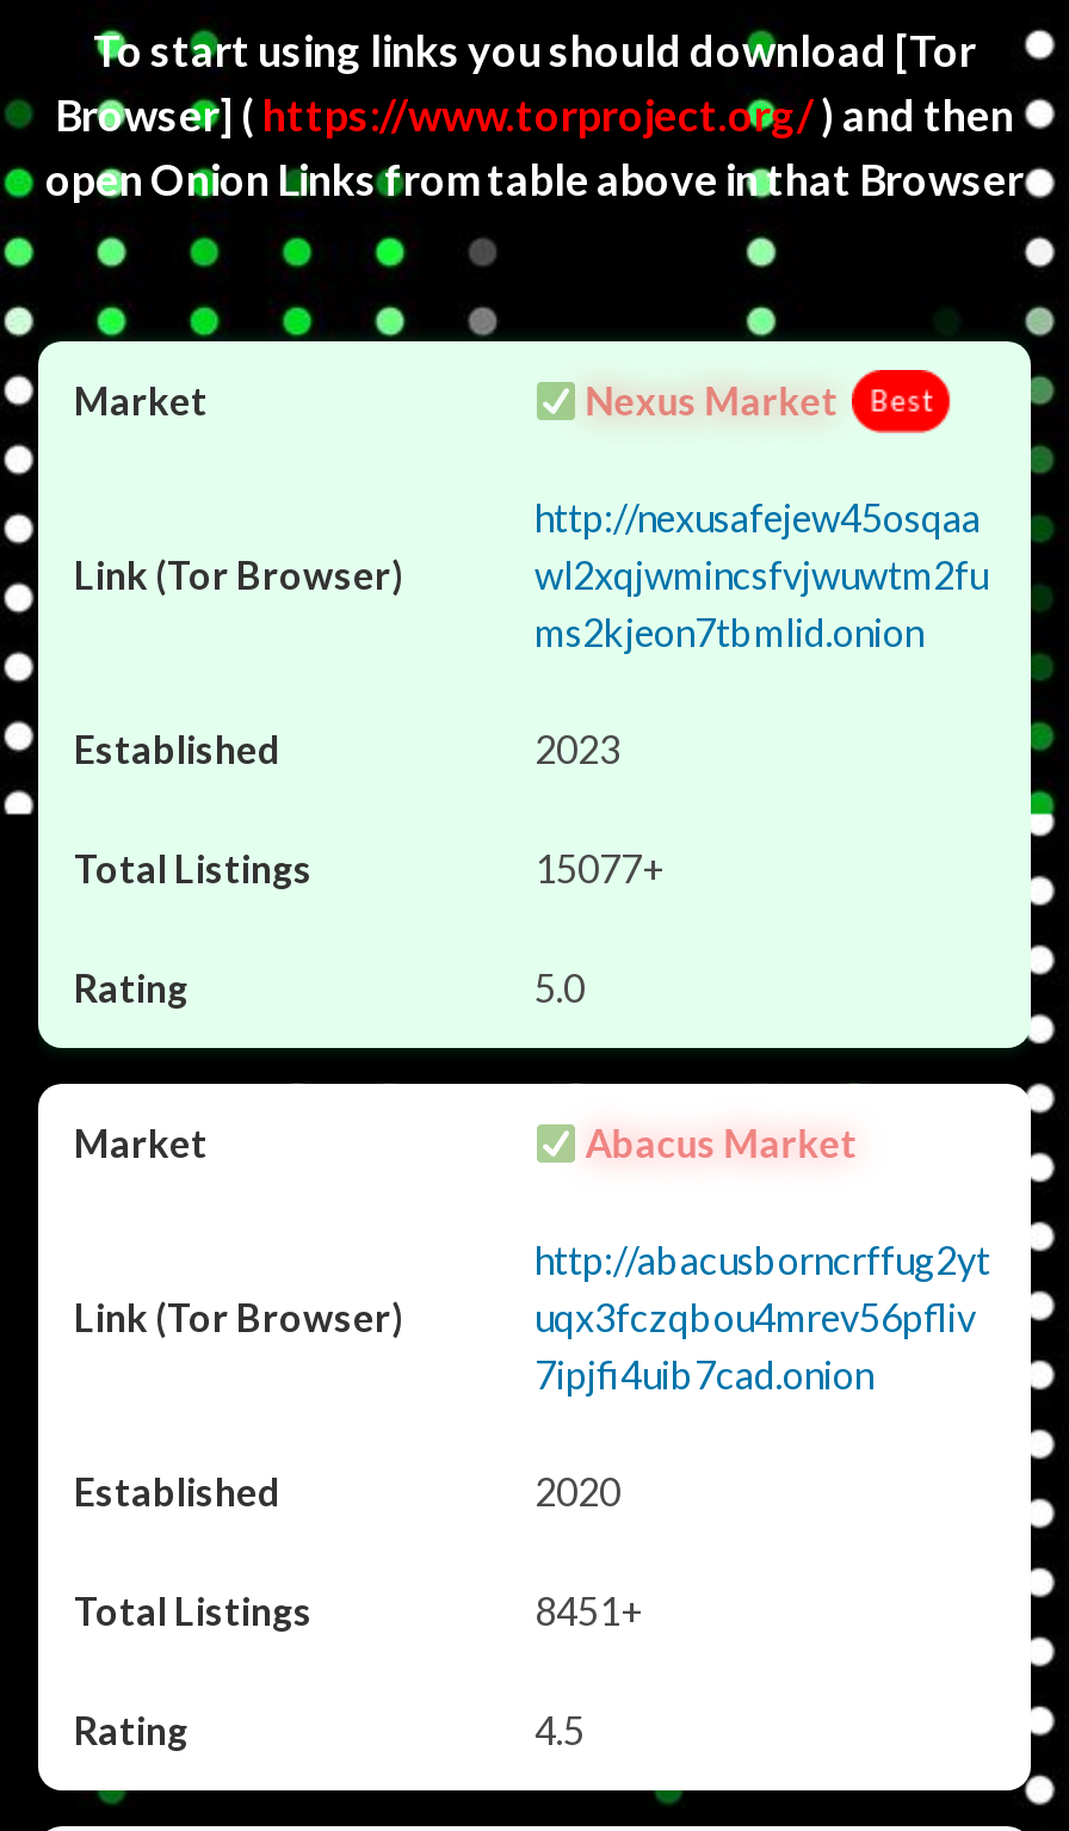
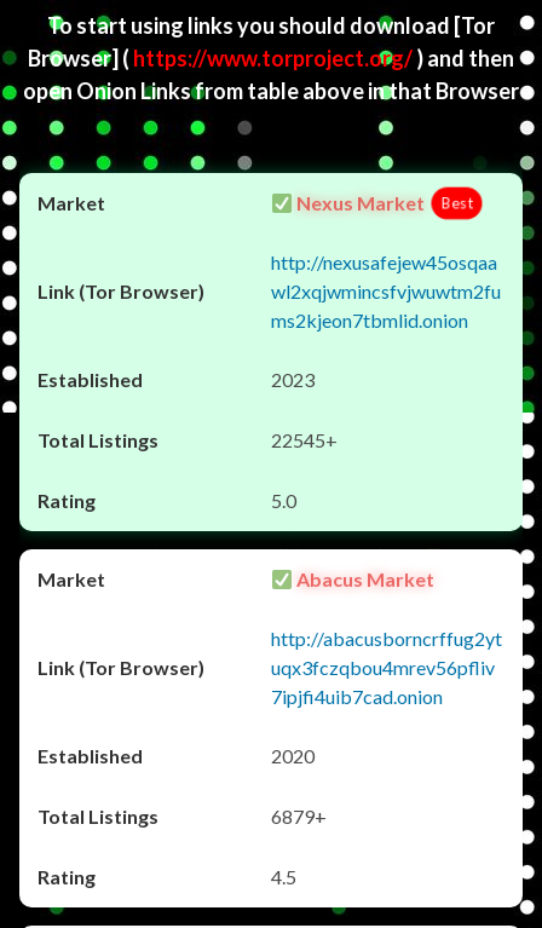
[534,845,666,890] 15077+ -> [271,428,338,451] 22545+
[534,1588,644,1633] 8451+ -> [271,805,327,828] 6879+

